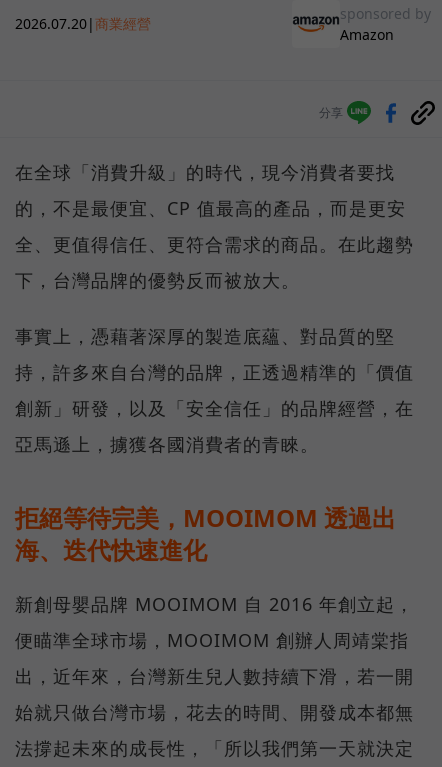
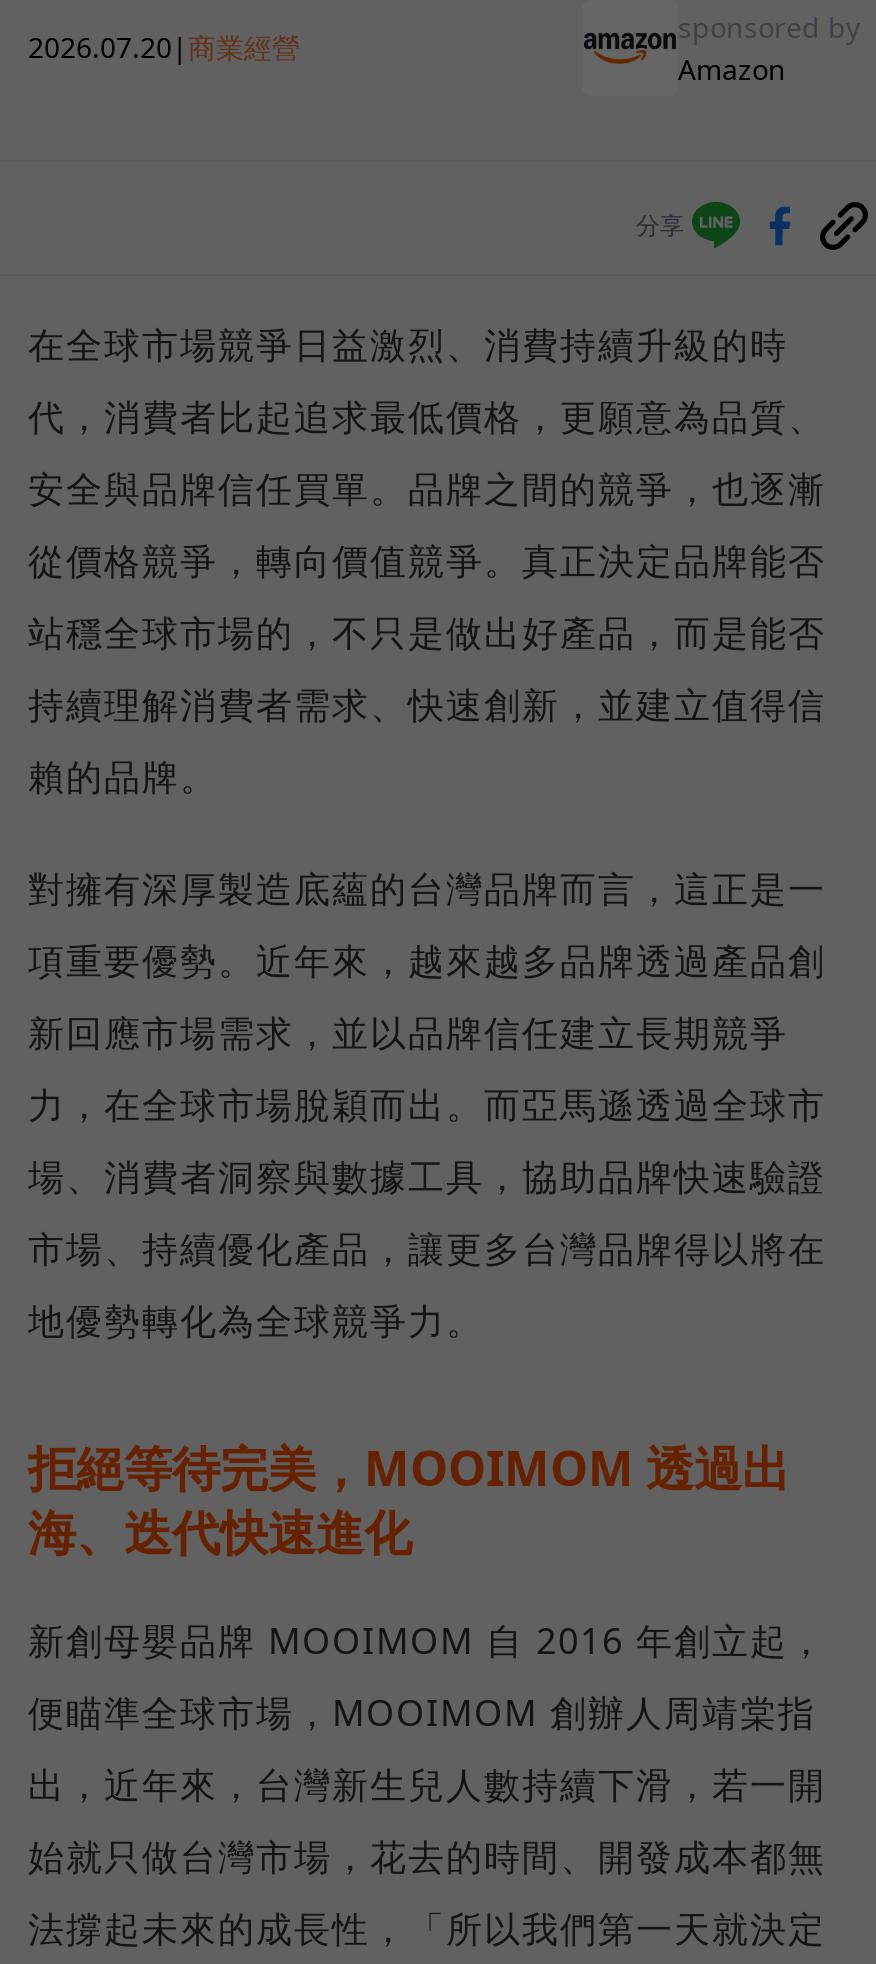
[15,160,414,456] 在全球「消費升級」的時代，現今消費者要找 | 的，不是最便宜、CP 值最高的產品，而是更安 | 全、更值得信任、更符合需求的商品。在此趨勢 | 下，台灣品牌的優勢反而被放大。 | 事實上，憑藉著深厚的製造底蘊、對品質的堅 | 持，許多來自台灣的品牌，正透過精準的「價值 | 創新」研發，以及「安全信任」的品牌經營，在 | 亞馬遜上，擄獲各國消費者的青睞。 -> [28,319,826,1343] 在全球市場競爭日益激烈、消費持續升級的時 | 代，消費者比起追求最低價格，更願意為品質、 | 安全與品牌信任買單。品牌之間的競爭，也逐漸 | 從價格競爭，轉向價值競爭。真正決定品牌能否 | 站穩全球市場的，不只是做出好產品，而是能否 | 持續理解消費者需求、快速創新，並建立值得信 | 賴的品牌。 | 對擁有深厚製造底蘊的台灣品牌而言，這正是一 | 項重要優勢。近年來，越來越多品牌透過產品創 | 新回應市場需求，並以品牌信任建立長期競爭 | 力，在全球市場脫穎而出。而亞馬遜透過全球市 | 場、消費者洞察與數據工具，協助品牌快速驗證 | 市場、持續優化產品，讓更多台灣品牌得以將在 | 地優勢轉化為全球競爭力。

